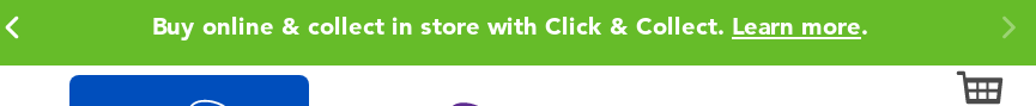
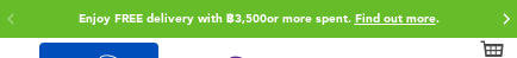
[152,11,868,42] Buy online & collect in store with Click & Collect. Learn more. -> [78,11,439,26] Enjoy FREE delivery with ฿3,500or more spent. Find out more.

